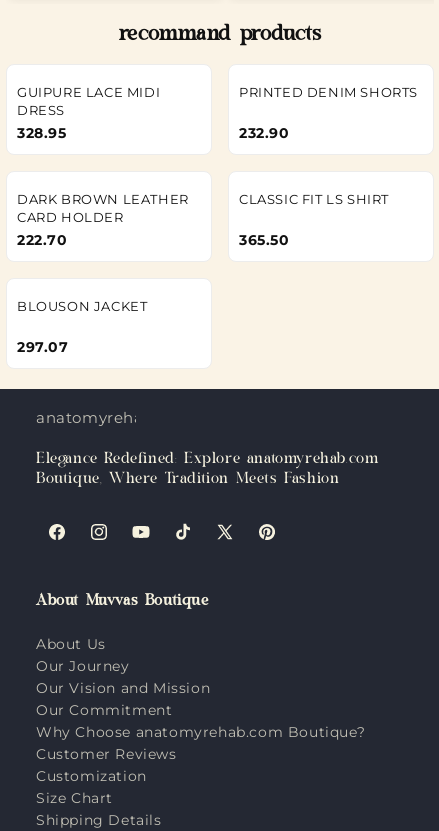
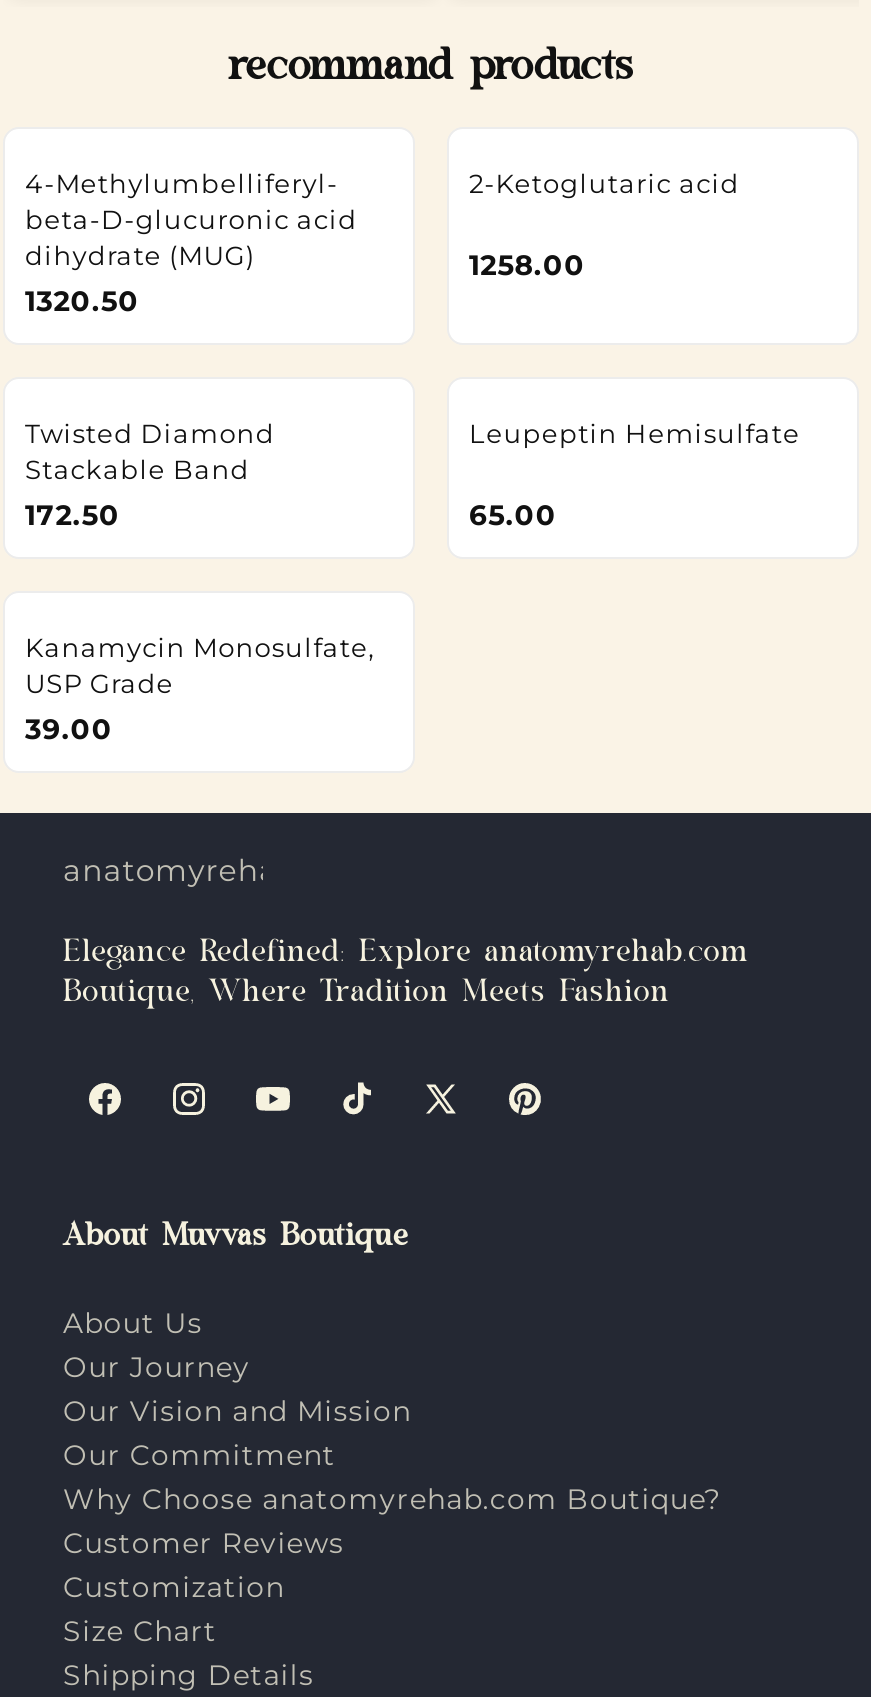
[17,83,160,141] GUIPURE LACE MIDI | DRESS | 328.95 -> [25,166,357,318] 4-Methylumbelliferyl- | beta-D-glucuronic acid | dihydrate (MUG) | 1320.50
[239,83,418,141] PRINTED DENIM SHORTS | 232.90 -> [469,166,740,282] 2-Ketoglutaric acid | 1258.00
[17,190,189,248] DARK BROWN LEATHER | CARD HOLDER | 222.70 -> [25,416,275,532] Twisted Diamond | Stackable Band | 172.50
[239,190,389,248] CLASSIC FIT LS SHIRT | 365.50 -> [469,416,800,532] Leupeptin Hemisulfate | 65.00
[17,297,147,355] BLOUSON JACKET | 297.07 -> [25,630,375,746] Kanamycin Monosulfate, | USP Grade | 39.00

